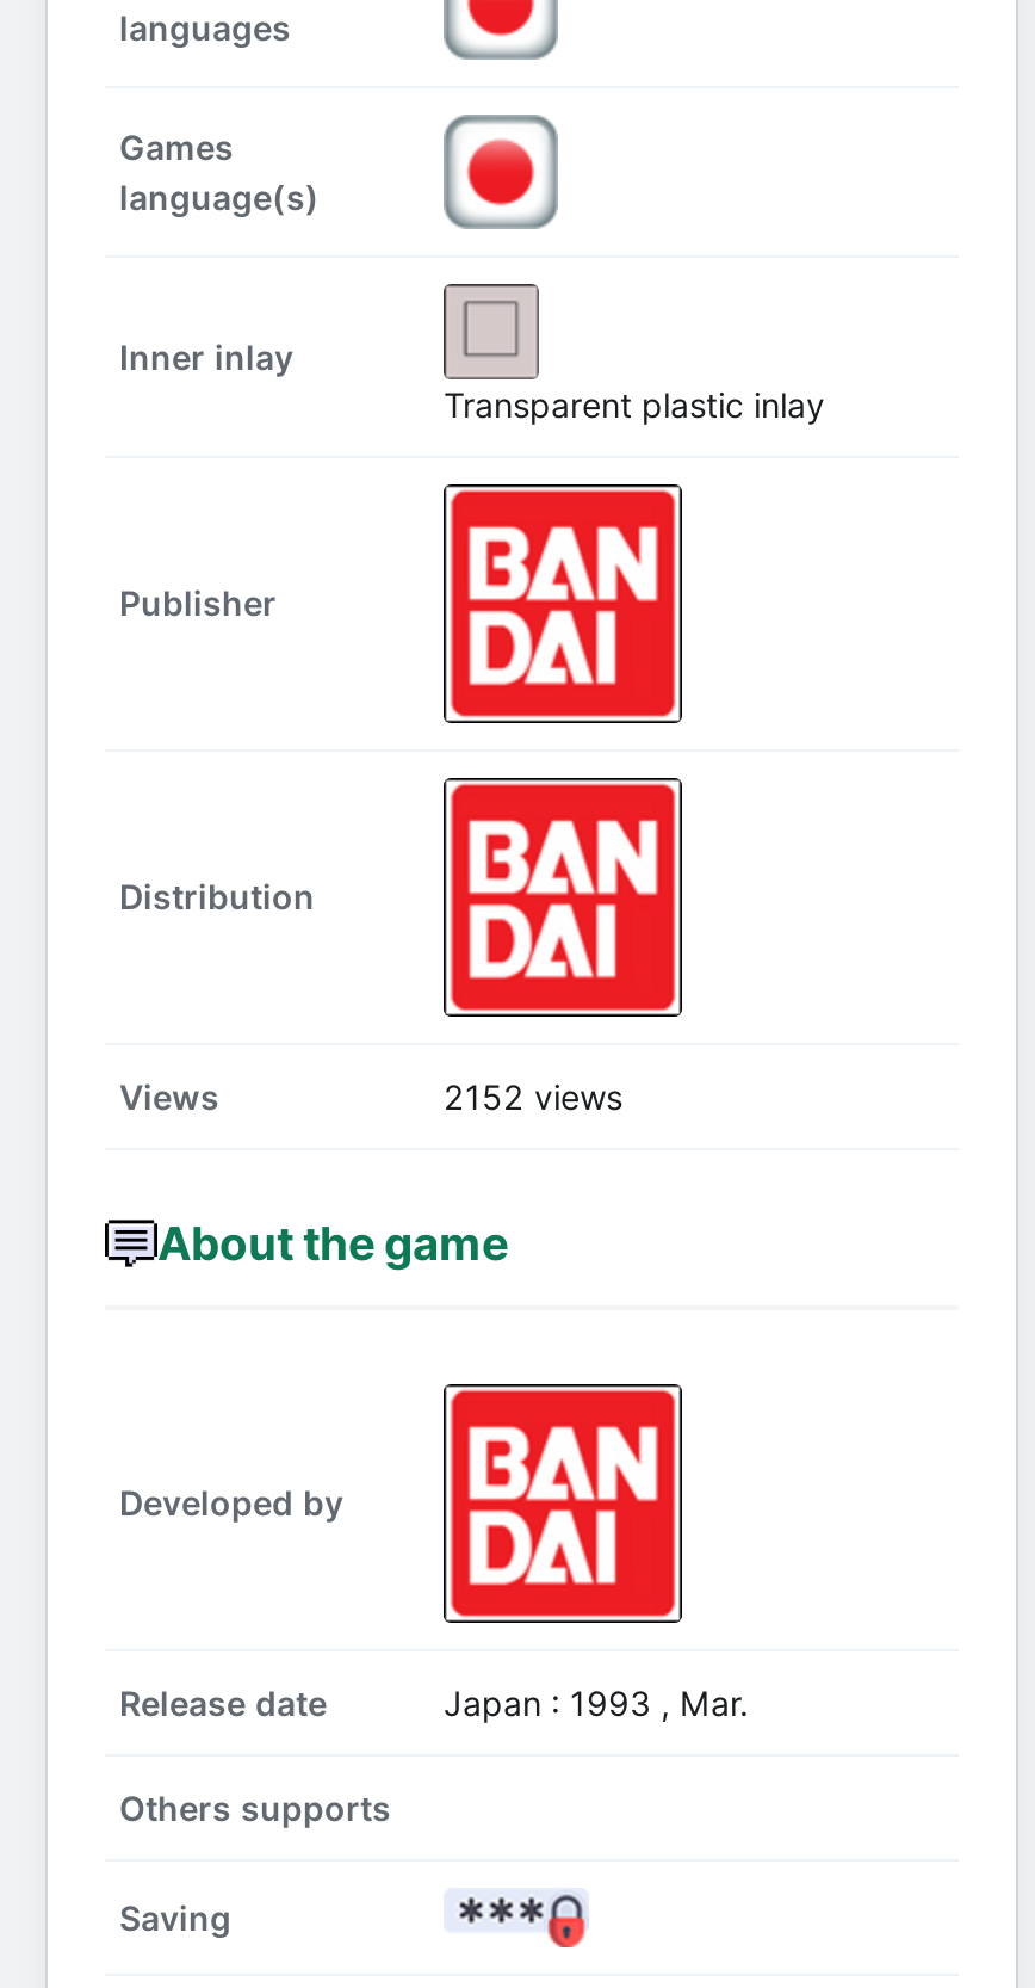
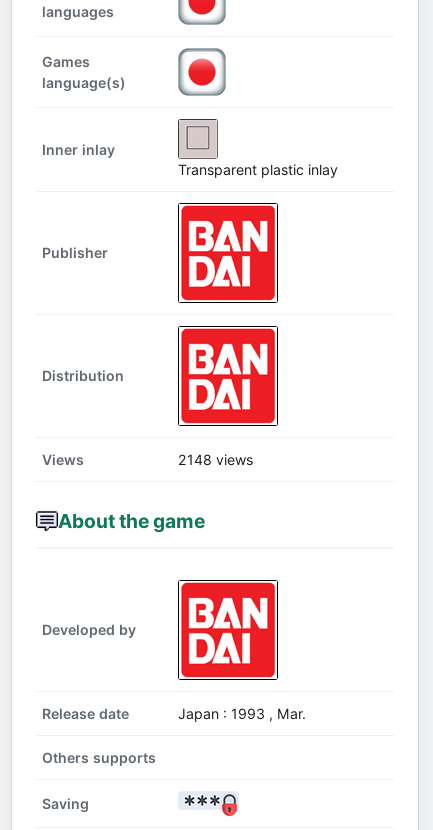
[444,1076,622,1117] 2152 views -> [178,451,253,468] 2148 views

